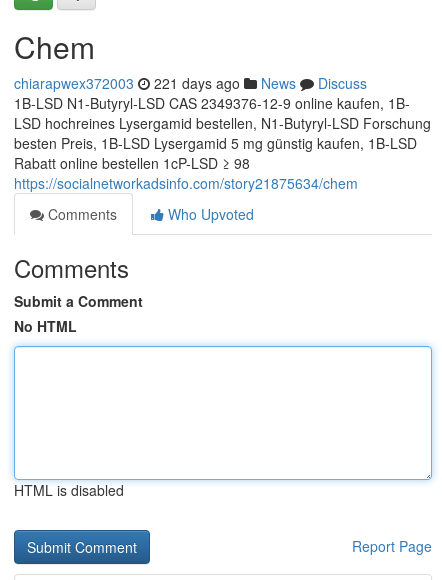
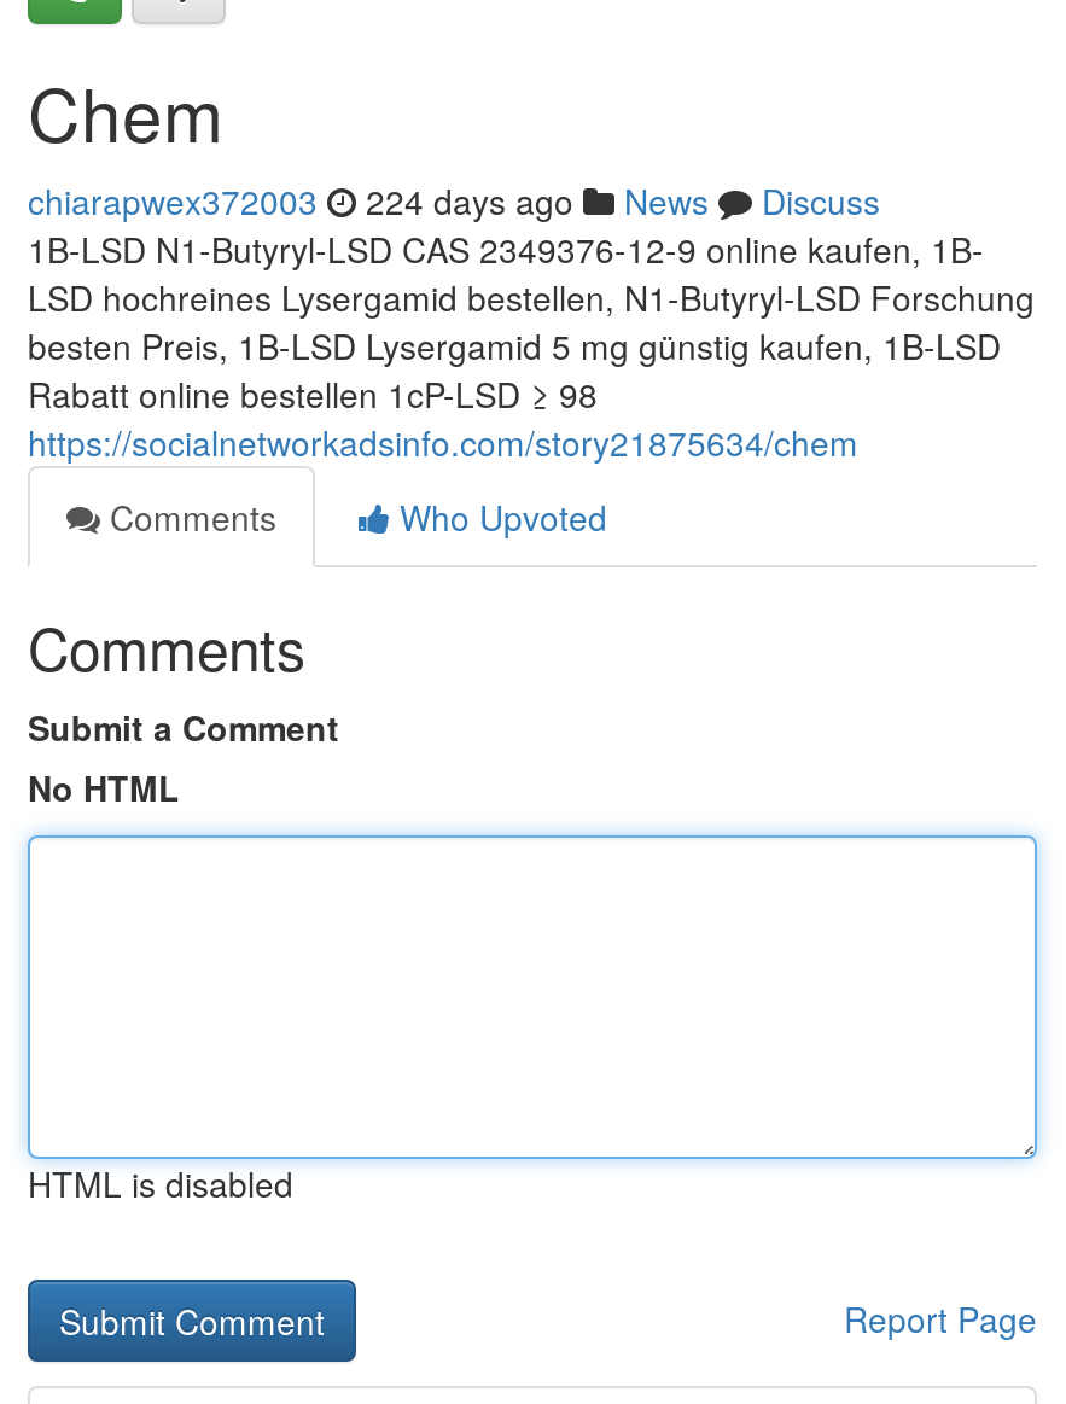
[14,73,367,93] chiarapwex372003 221 days ago News Discuss -> [28,176,880,225] chiarapwex372003 224 days ago News Discuss

